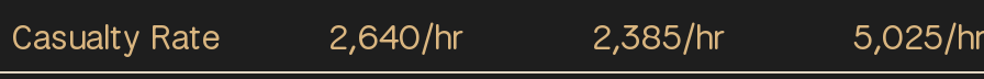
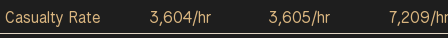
[328,14,984,60] 2,640/hr | 2,385/hr | 5,025/hr -> [149,7,448,28] 3,604/hr | 3,605/hr | 7,209/hr

